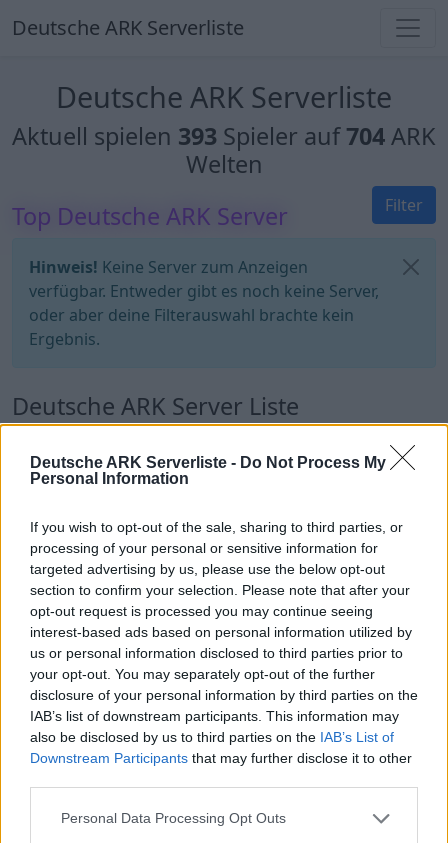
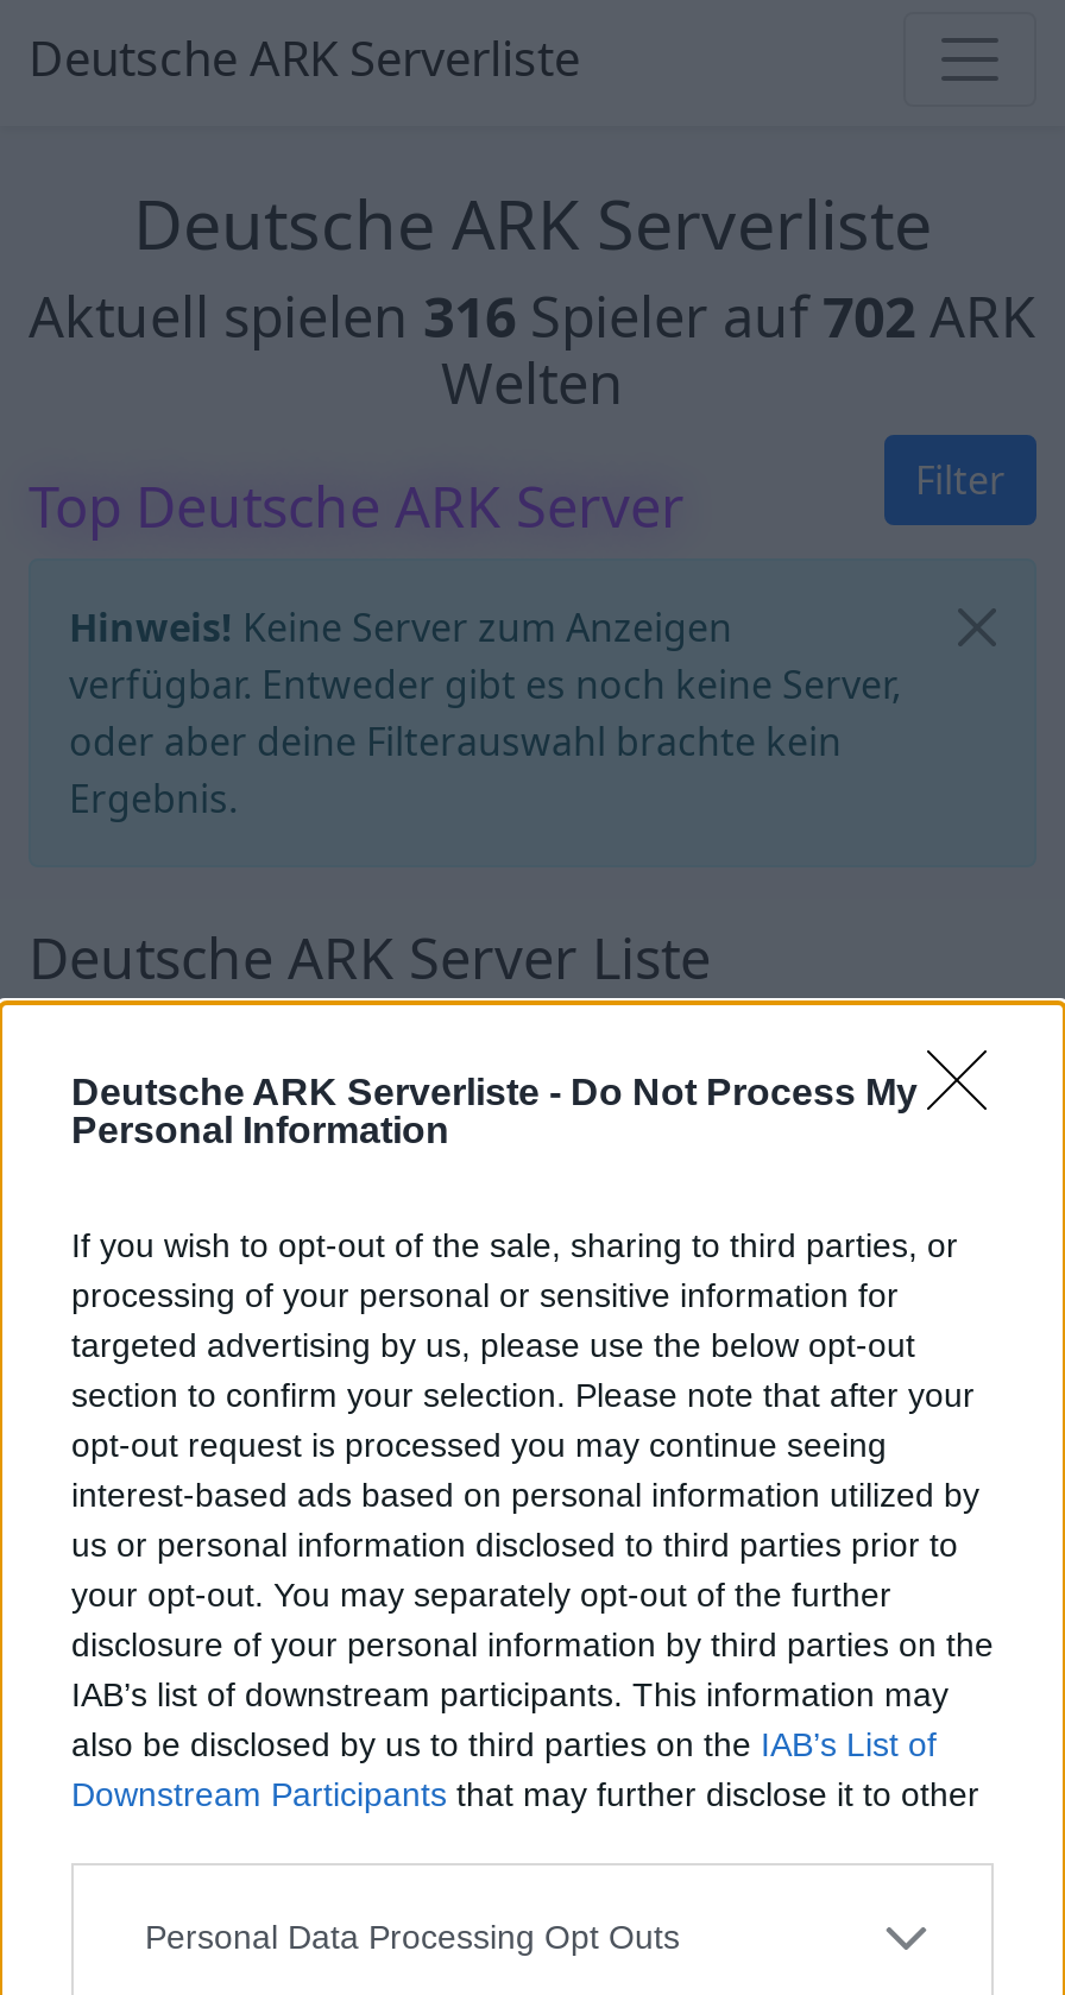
[12,120,436,152] Aktuell spielen 393 Spieler auf 704 ARK -> [29,278,1036,354] Aktuell spielen 316 Spieler auf 702 ARK

